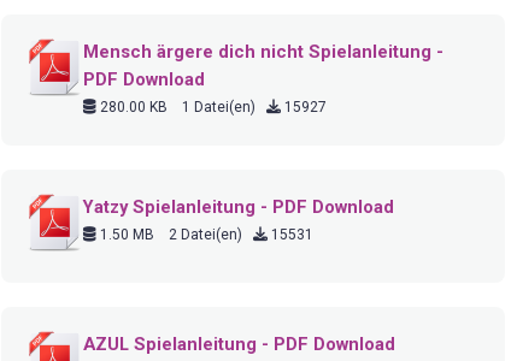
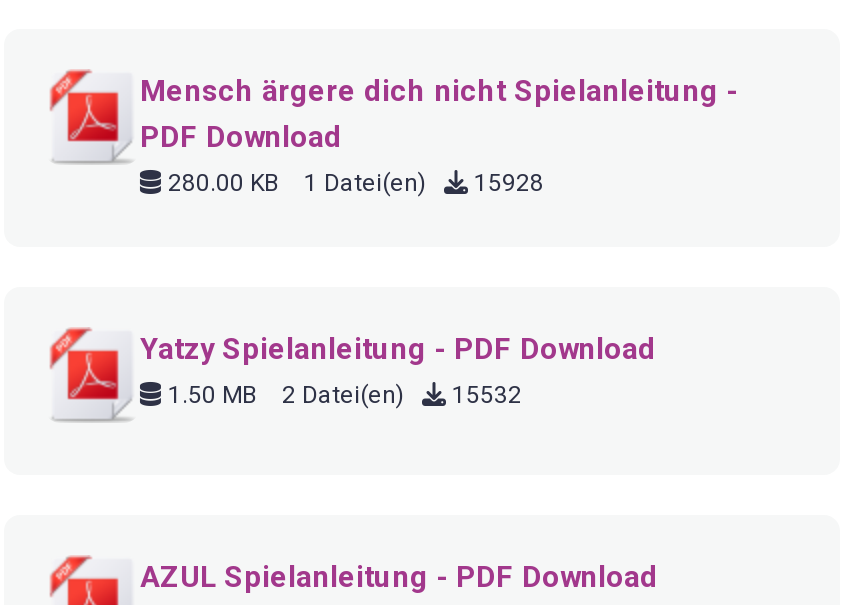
[96,99,327,116] 280.00 KB 1 Datei(en) 15927 -> [162,169,544,197] 280.00 KB 1 Datei(en) 15928
[96,226,313,243] 1.50 MB 2 Datei(en) 15531 -> [162,381,522,409] 1.50 MB 2 Datei(en) 15532

